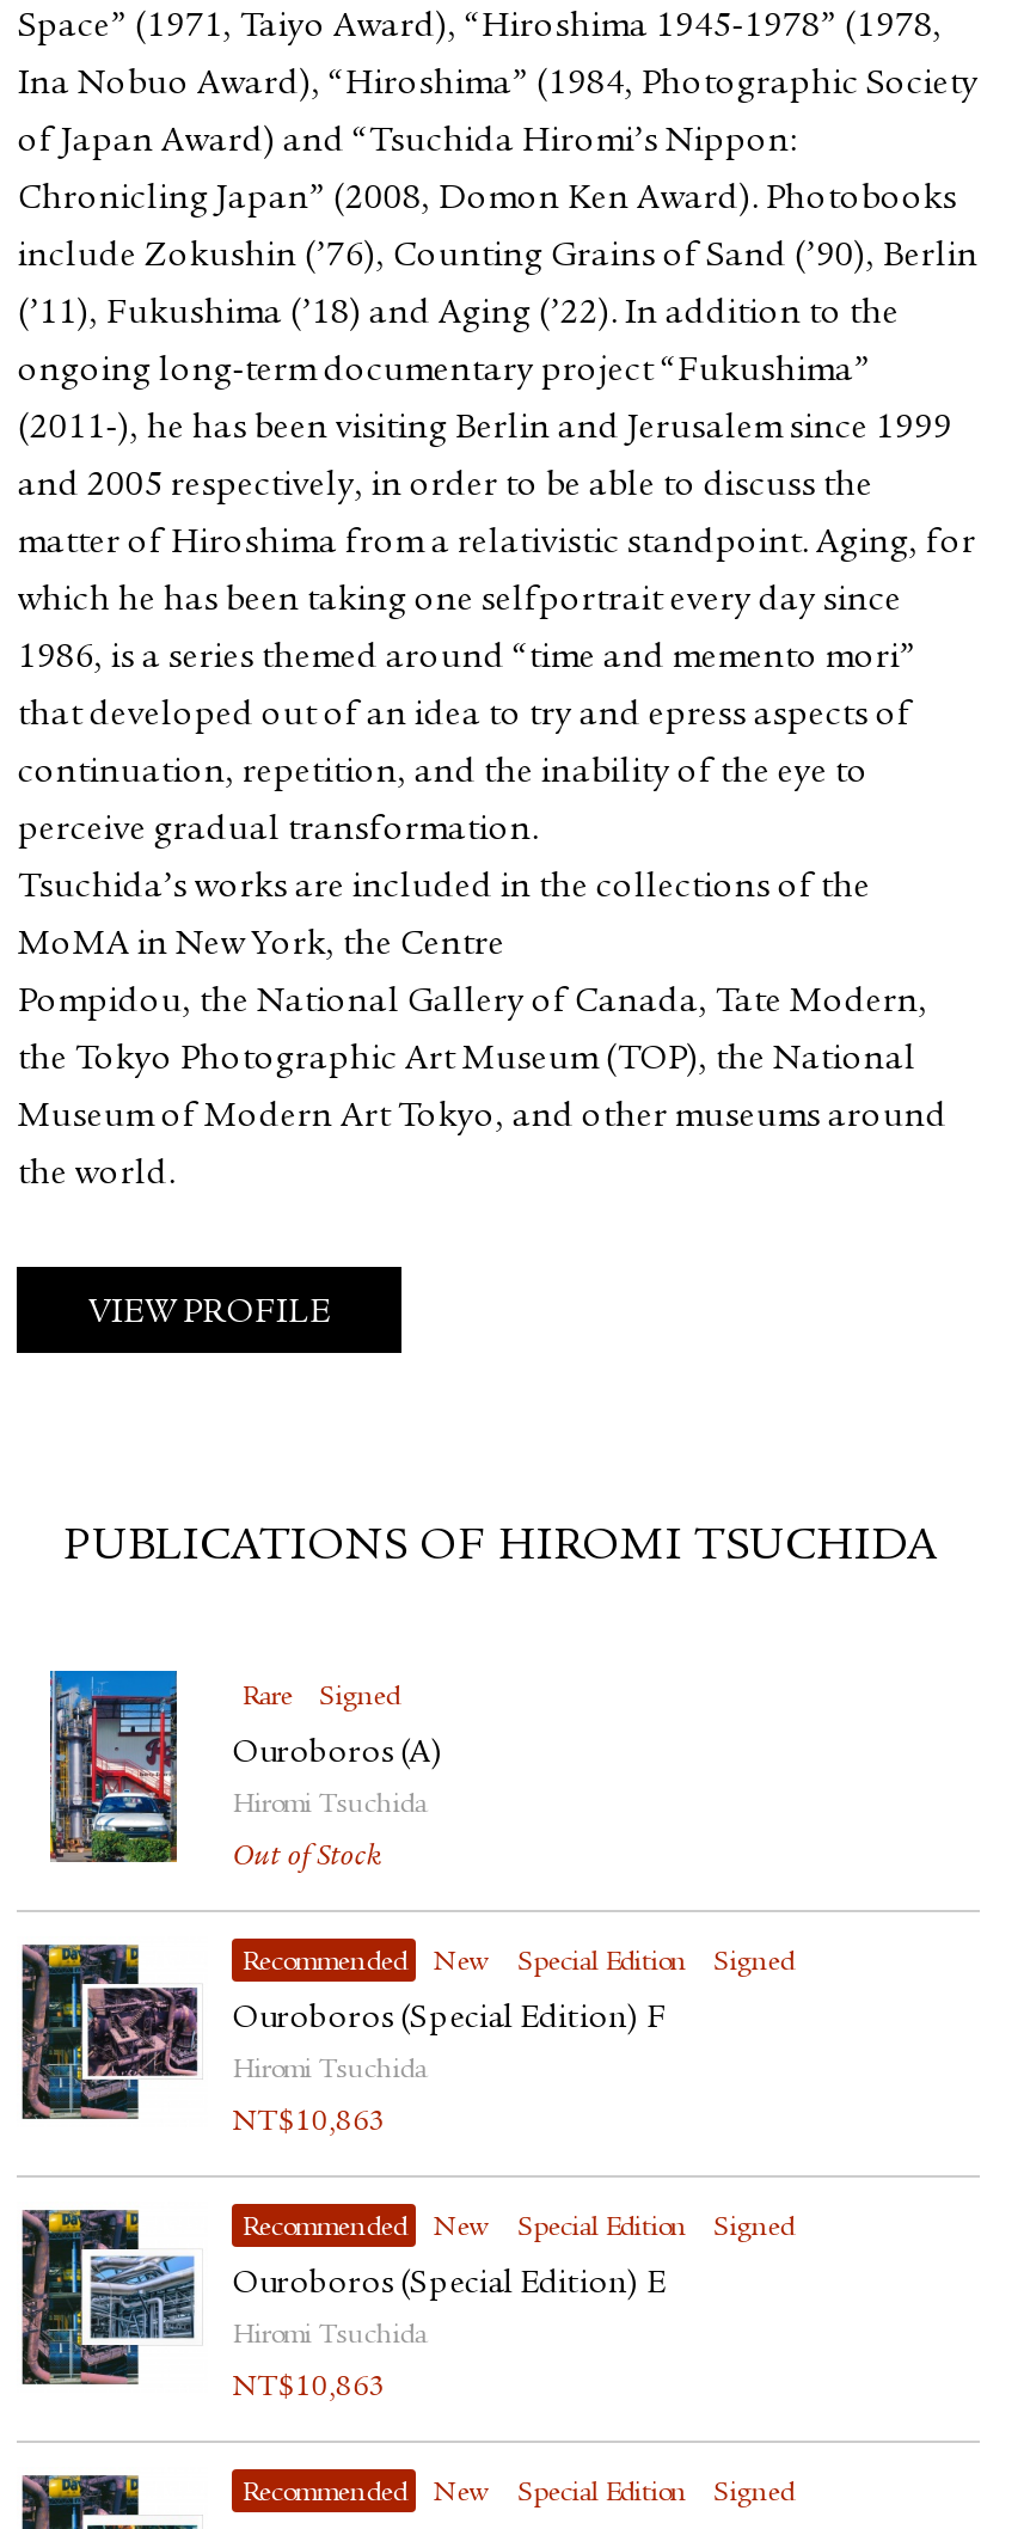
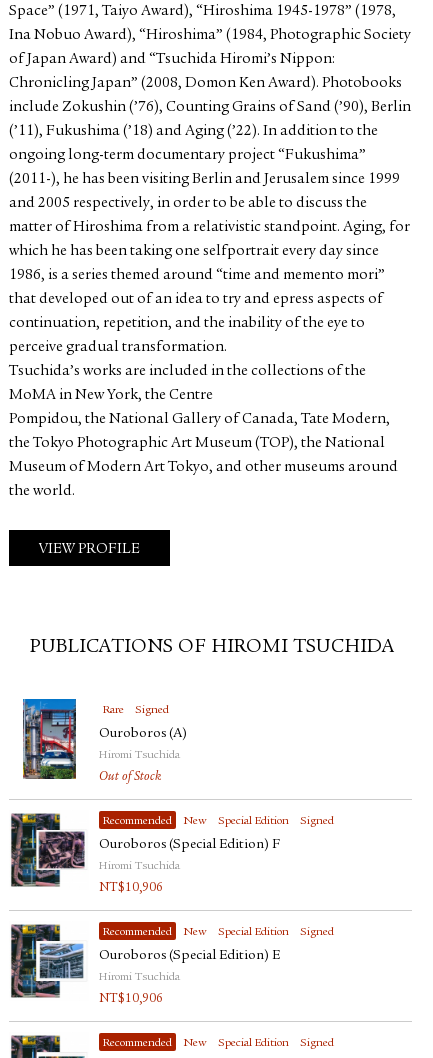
[233,2109,386,2140] NT$10,863 -> [99,882,163,895] NT$10,906
[233,2375,386,2406] NT$10,863 -> [99,993,163,1006] NT$10,906

